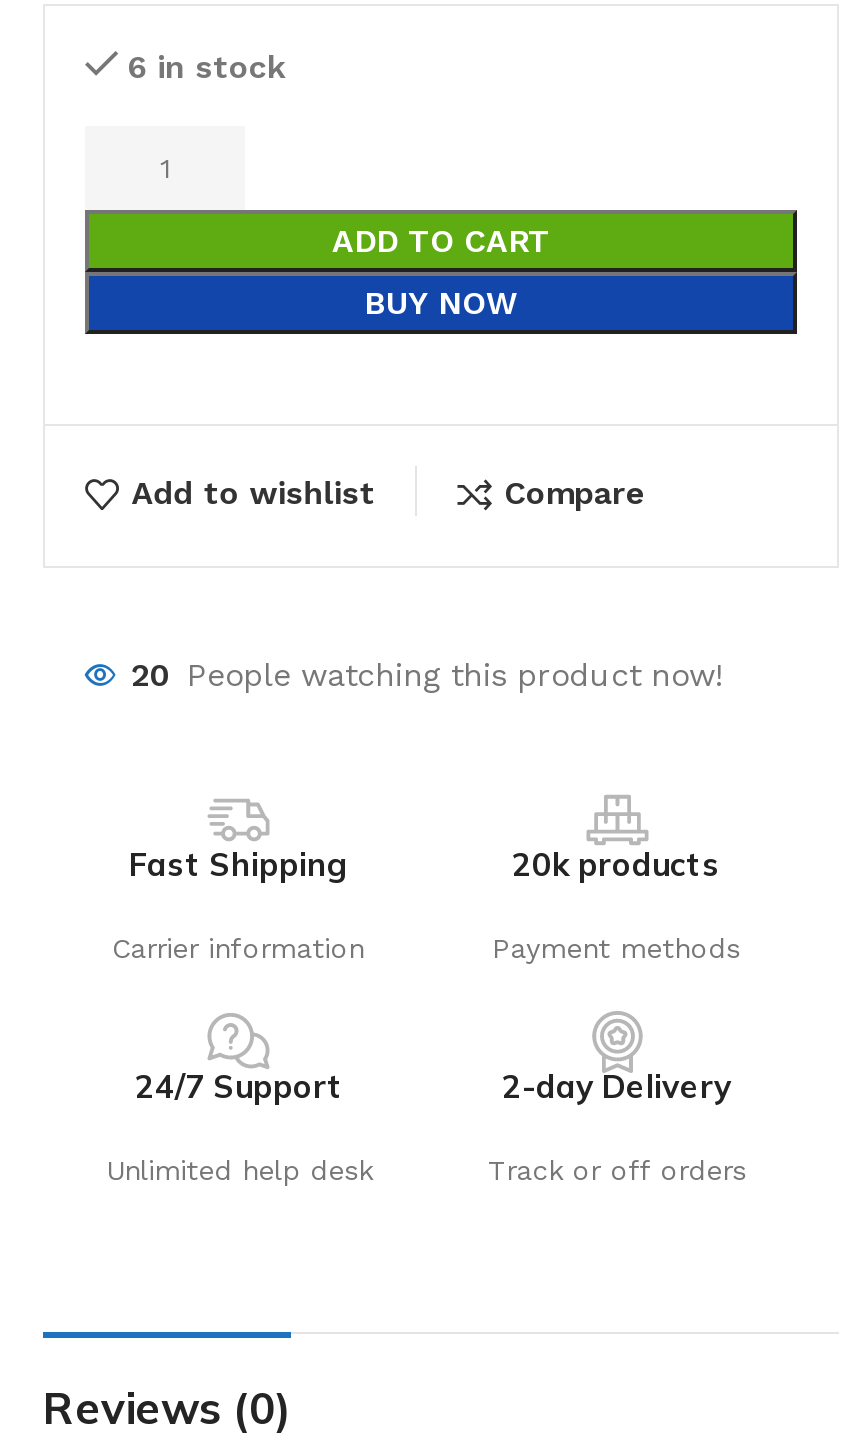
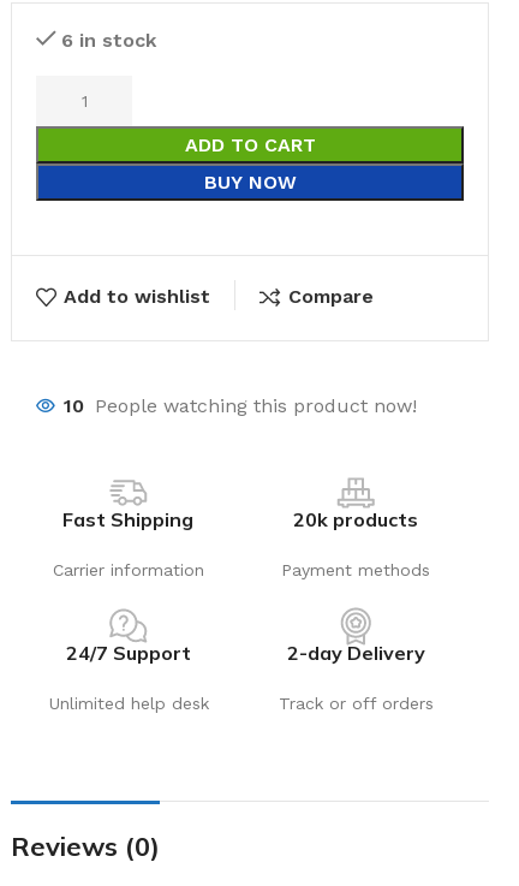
[131,656,723,694] 20 People watching this product now! -> [64,394,417,417] 10 People watching this product now!

